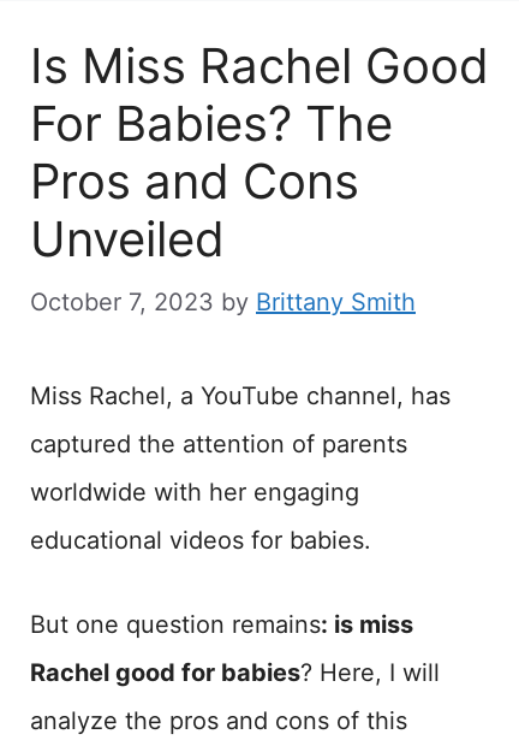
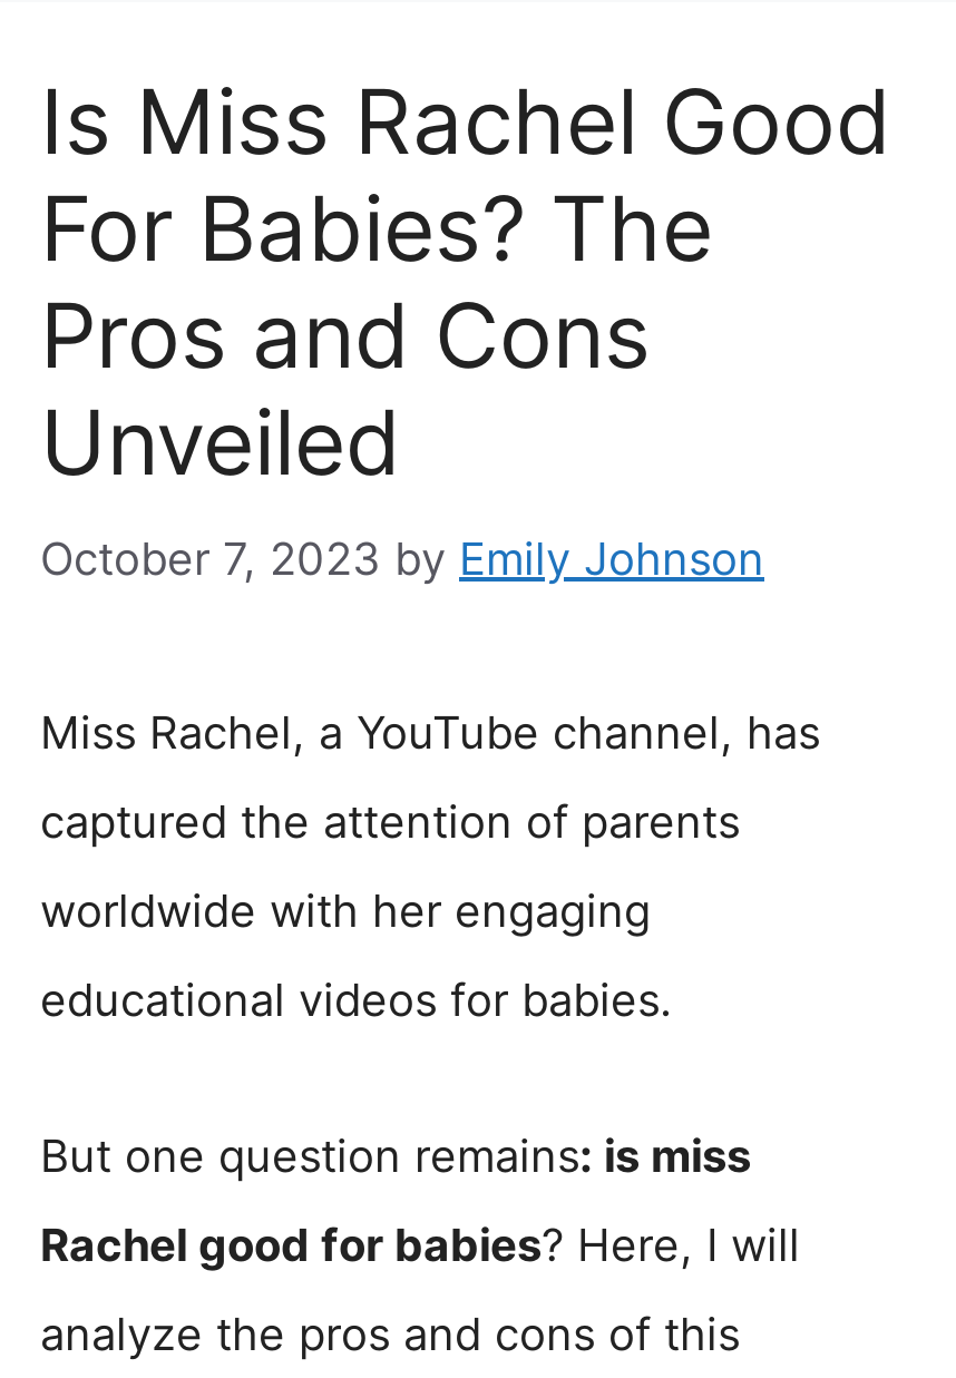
[30,288,416,316] October 7, 2023 by Brittany Smith -> [40,532,764,586] October 7, 2023 by Emily Johnson

